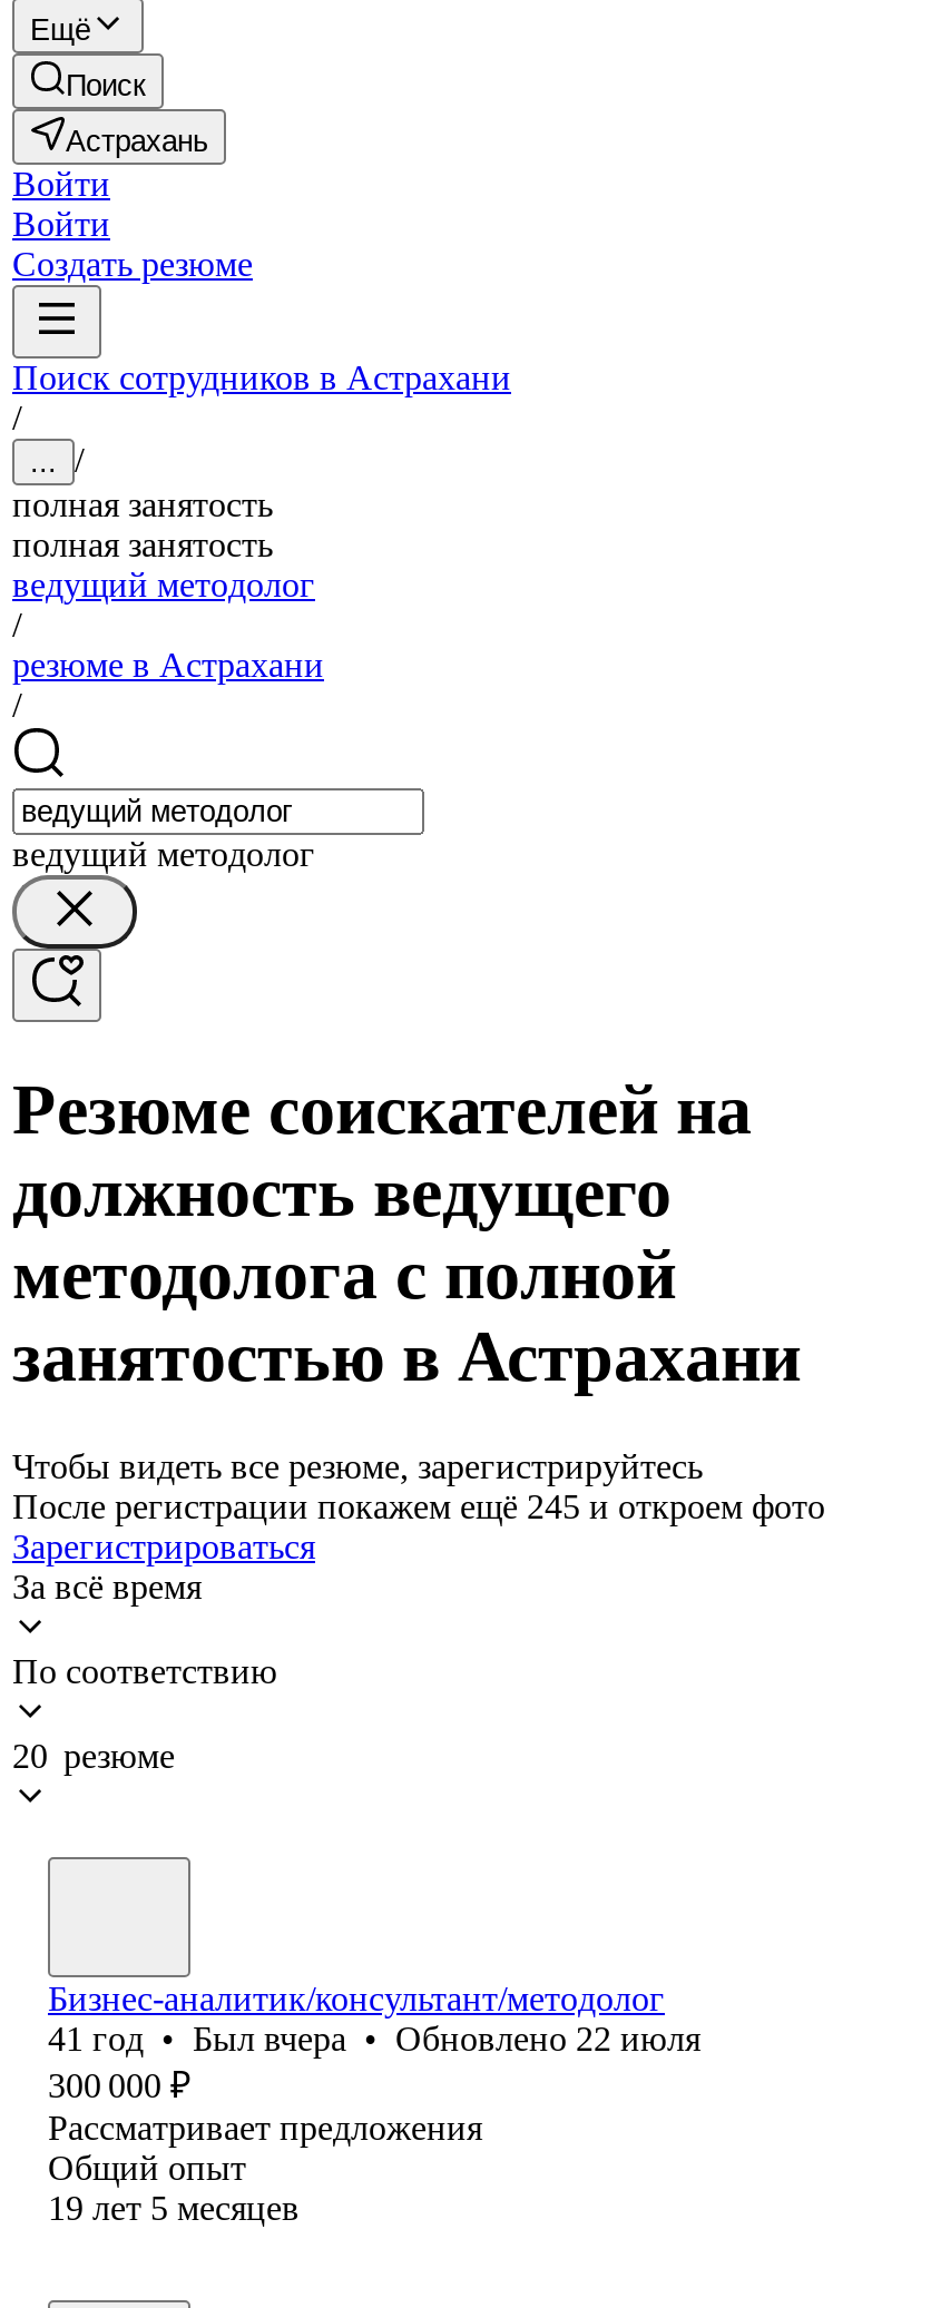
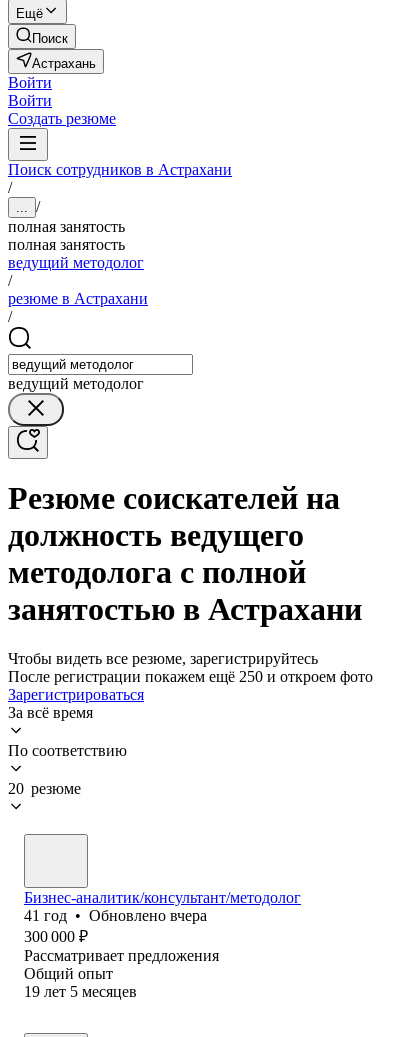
[12,1487,825,1525] После регистрации покажем ещё 245 и откроем фото -> [8,668,373,685] После регистрации покажем ещё 250 и откроем фото
[48,2019,700,2057] 41 год • Был вчера • Обновлено 22 июля -> [24,907,207,924] 41 год • Обновлено вчера

